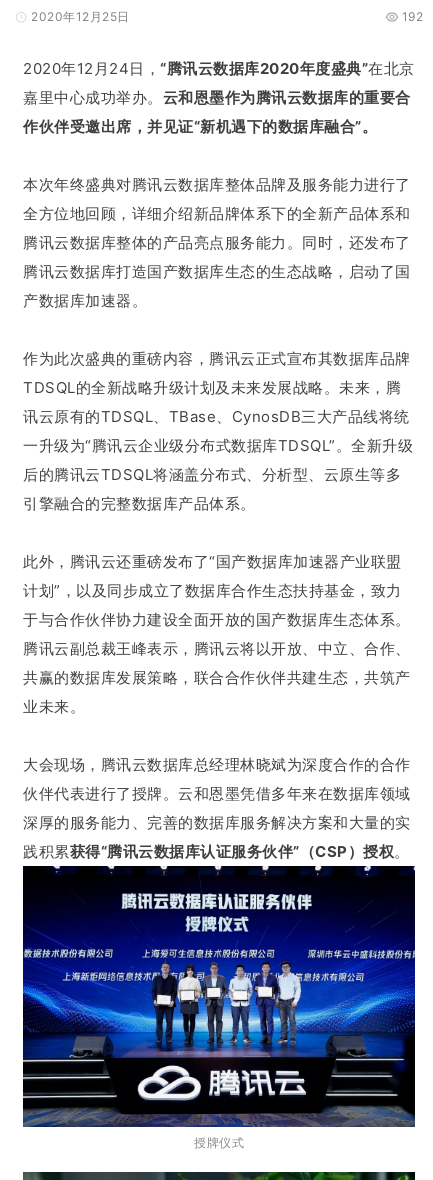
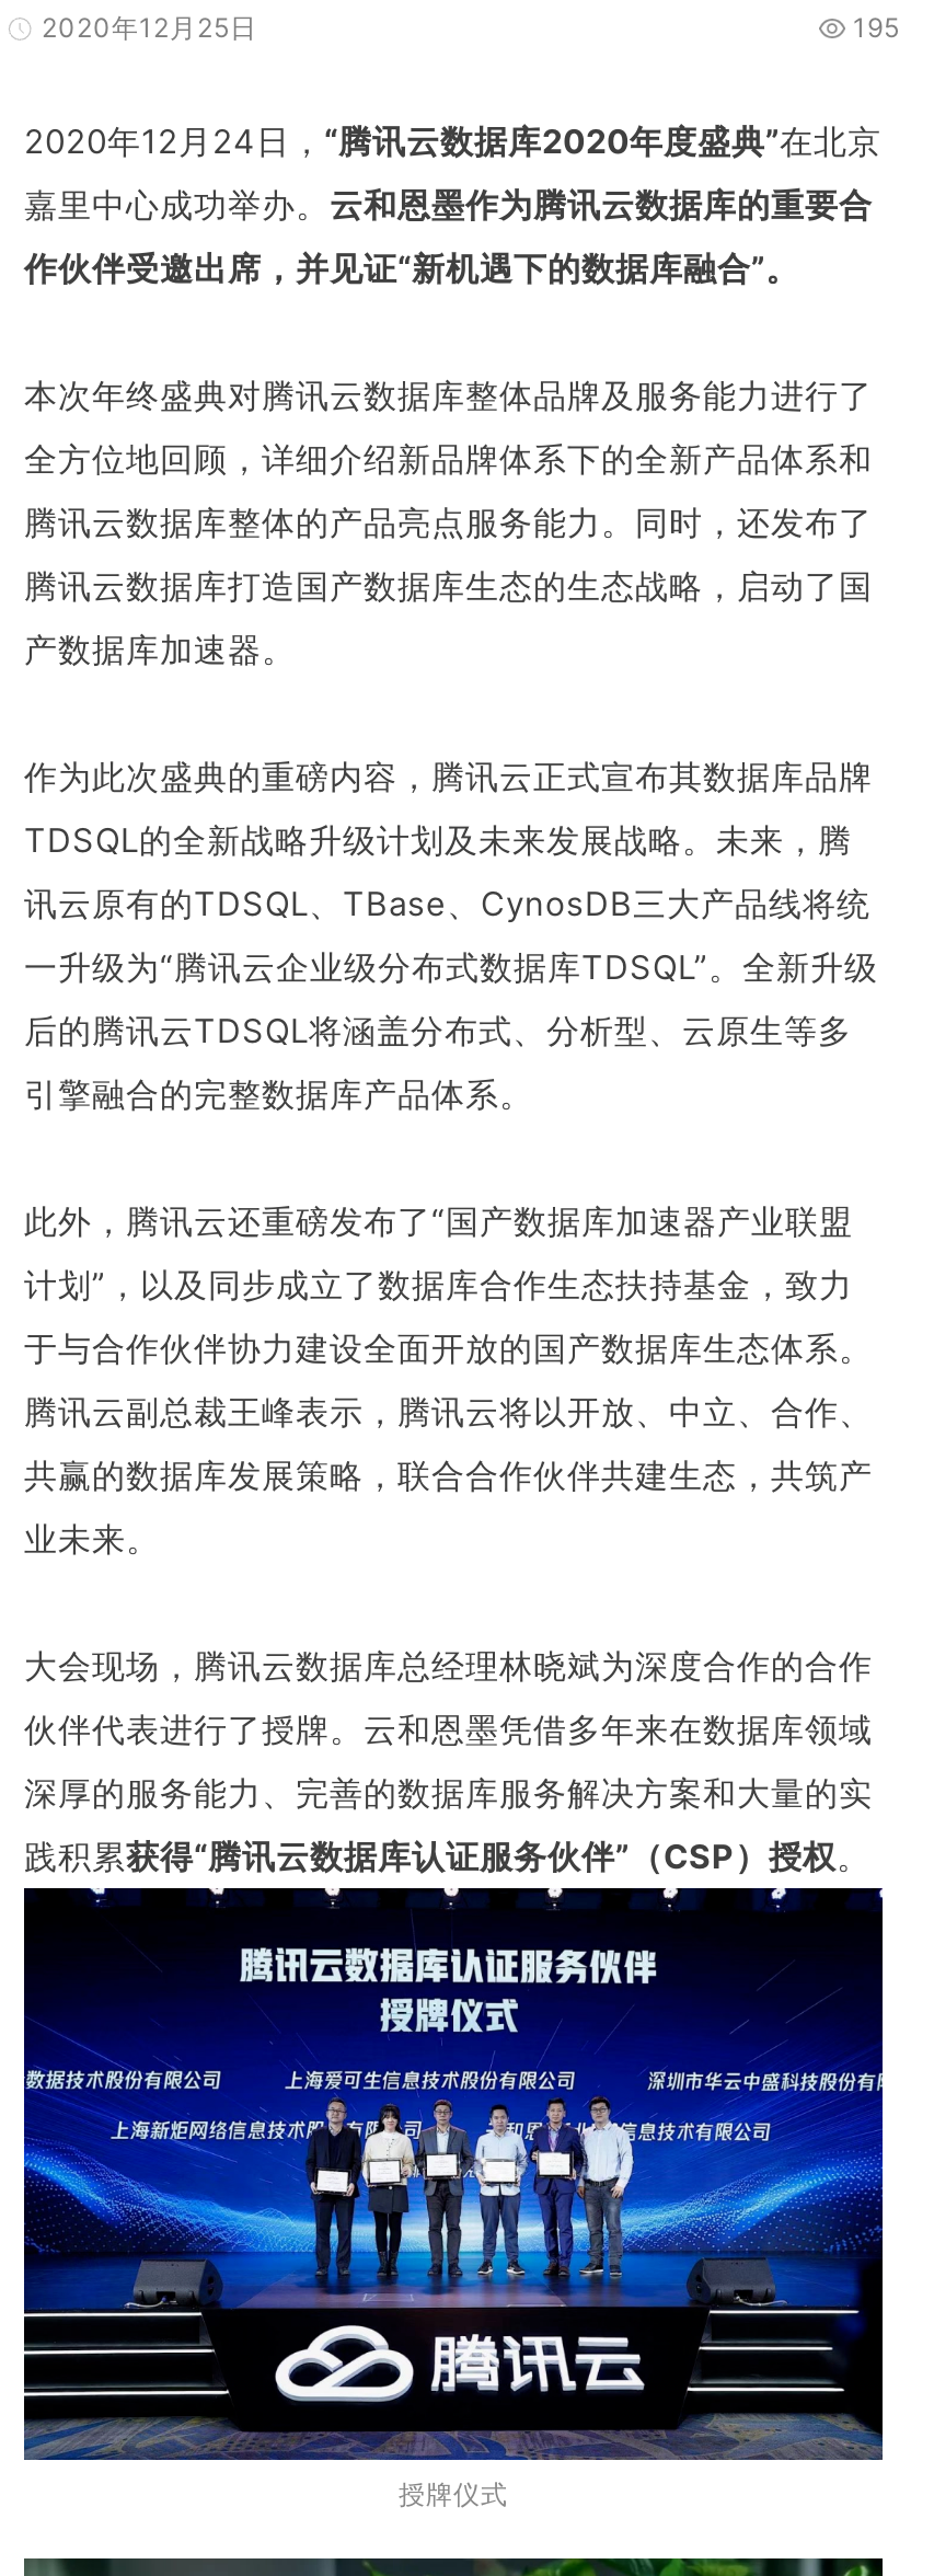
[401,9,423,24] 192 -> [853,11,900,44] 195

